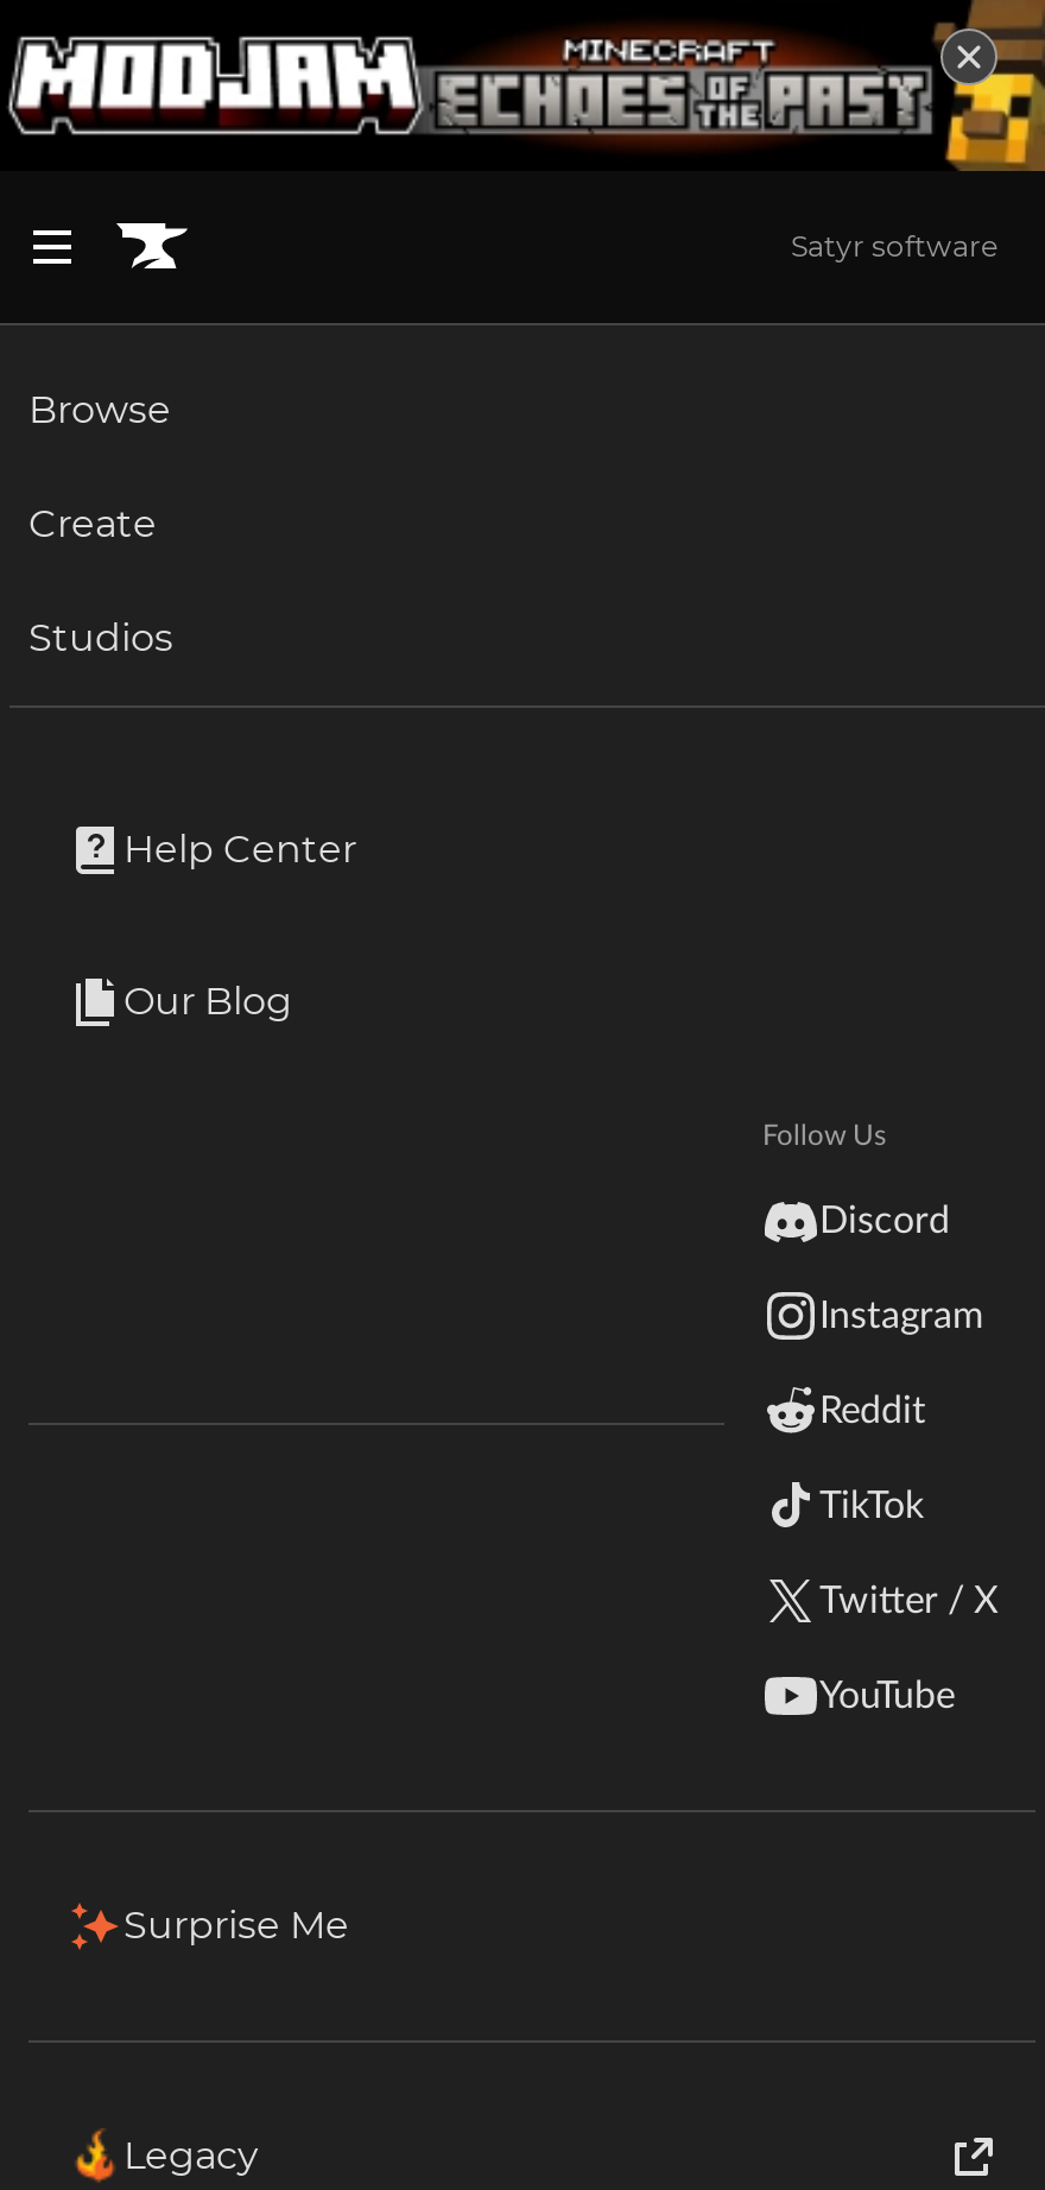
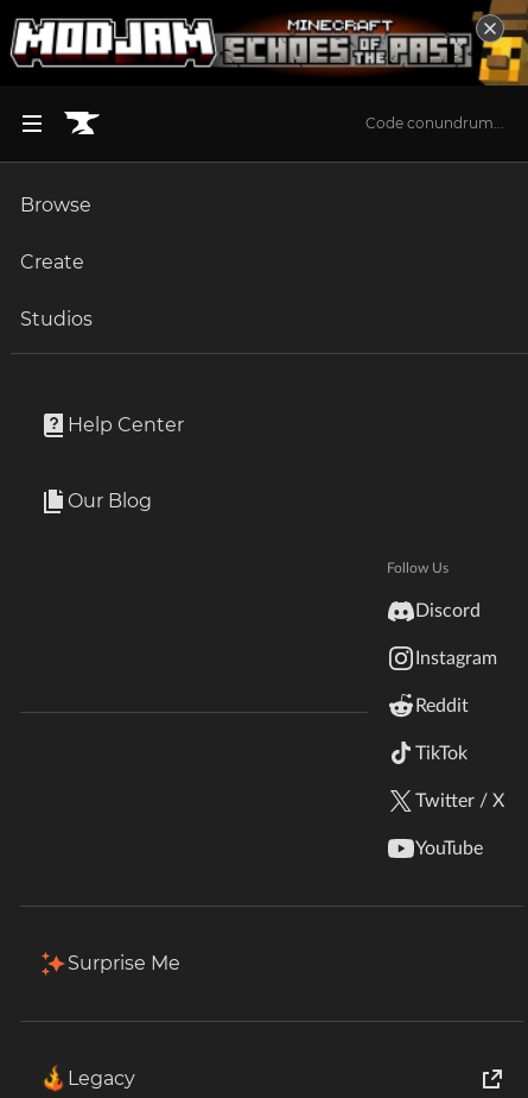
[791,227,997,263] Satyr software -> [365,114,504,132] Code conundrum...

